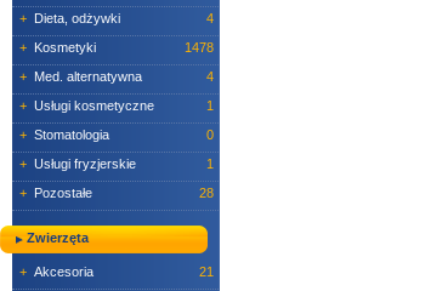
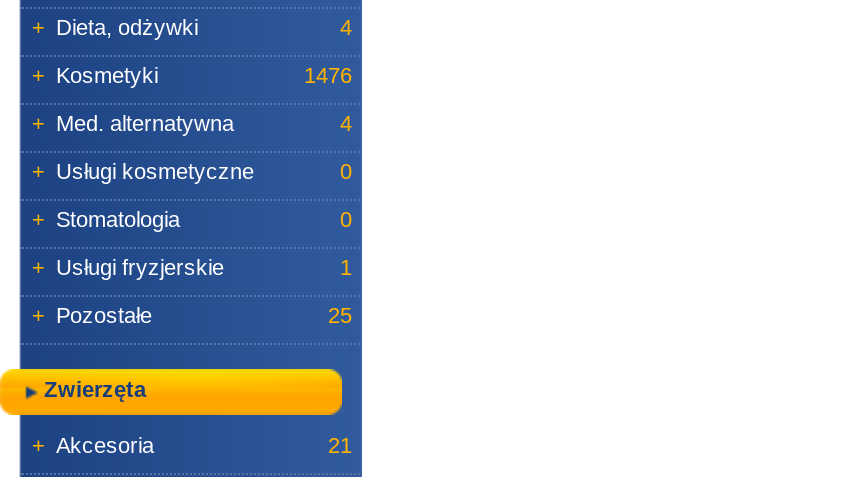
[185,40,214,55] 1478 -> [304,63,352,87] 1476
[206,98,214,113] 1 -> [340,159,352,183] 0
[199,186,214,200] 28 -> [328,303,352,327] 25

